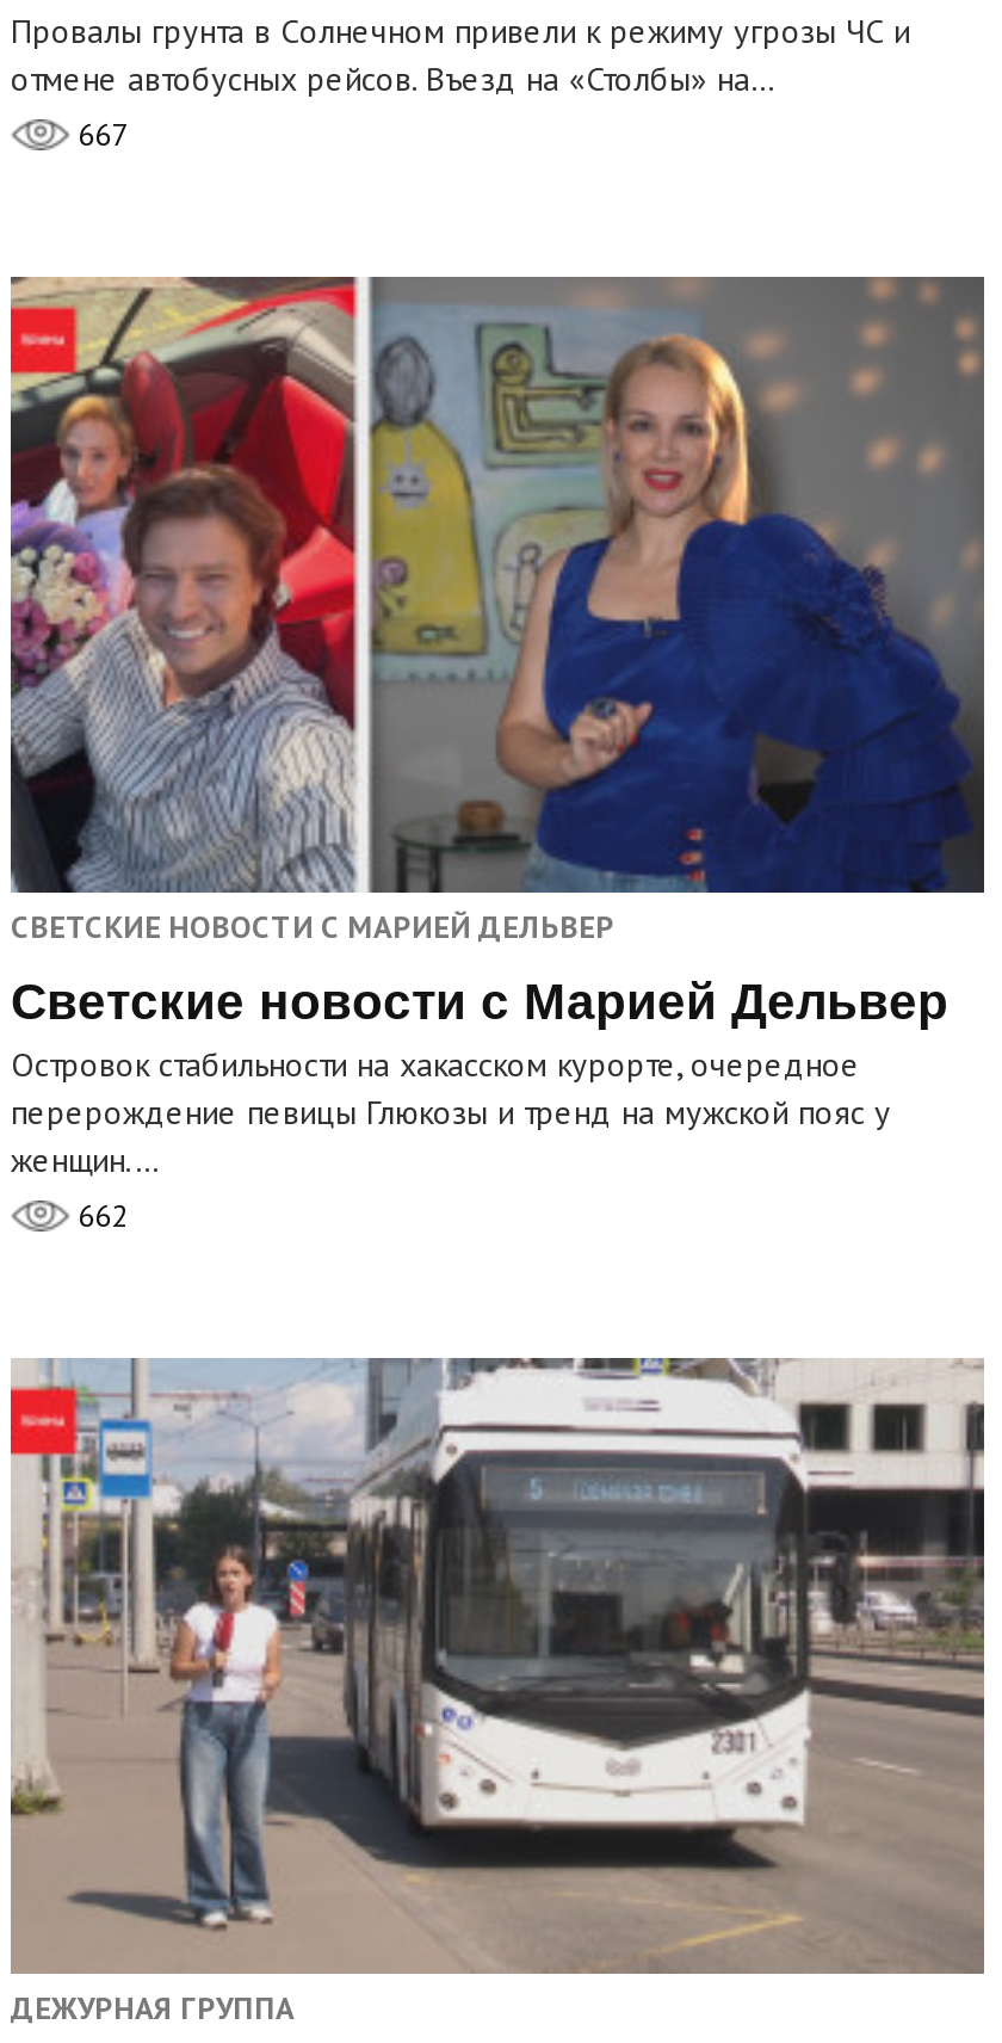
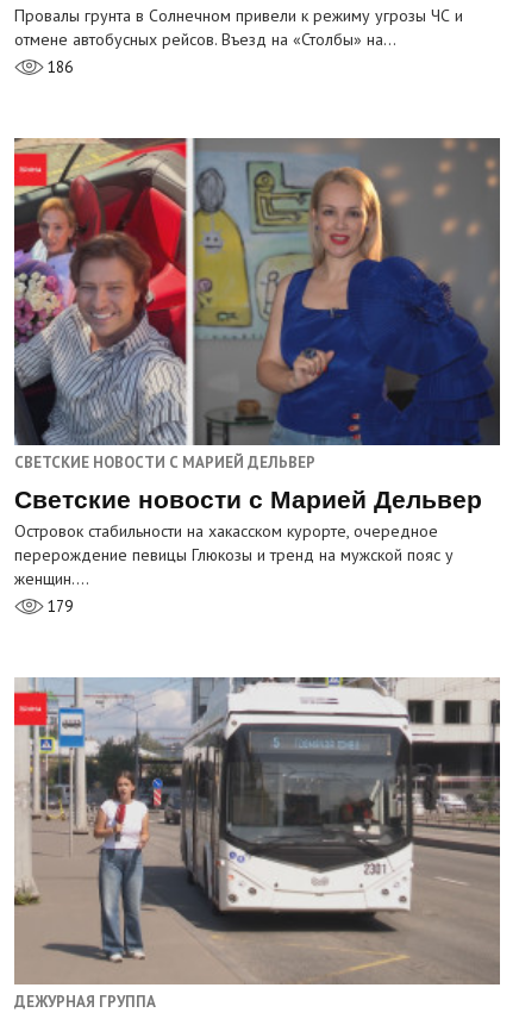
[70,115,128,155] 667 -> [44,57,73,77] 186
[70,1196,128,1237] 662 -> [44,597,73,617] 179

